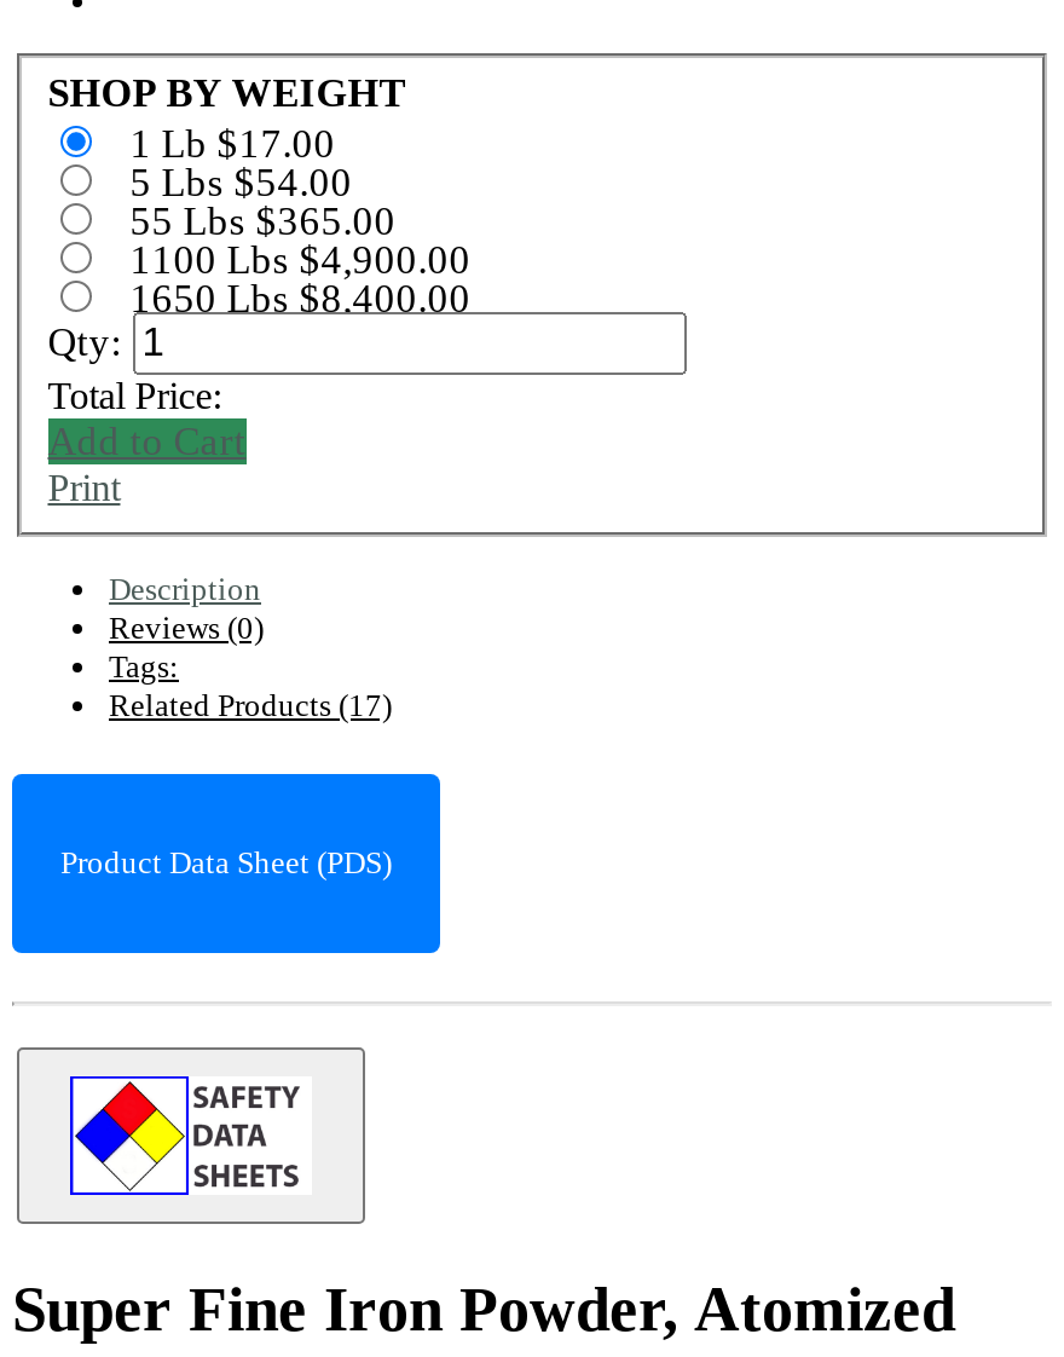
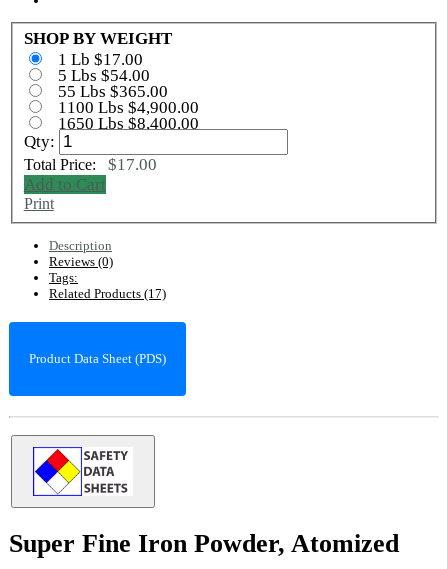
[48,376,241,417] Total Price: -> [24,155,157,174] Total Price:$17.00

